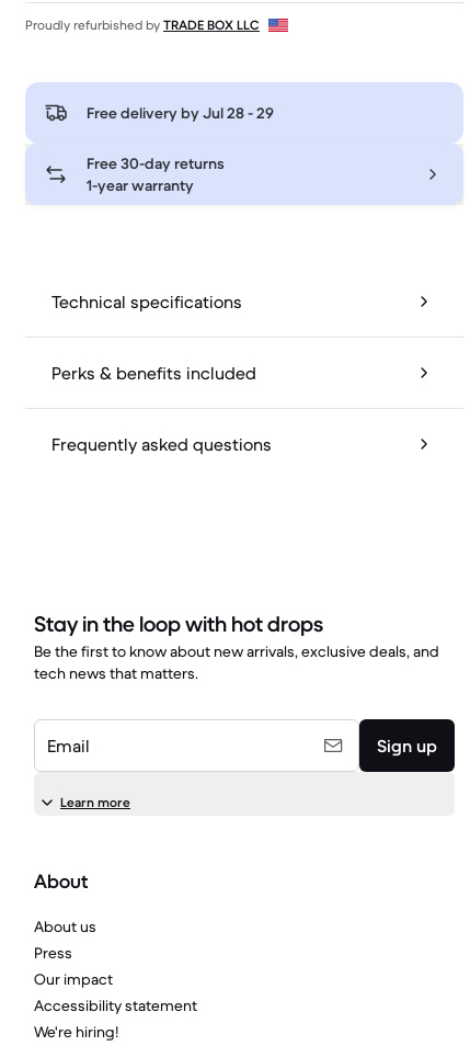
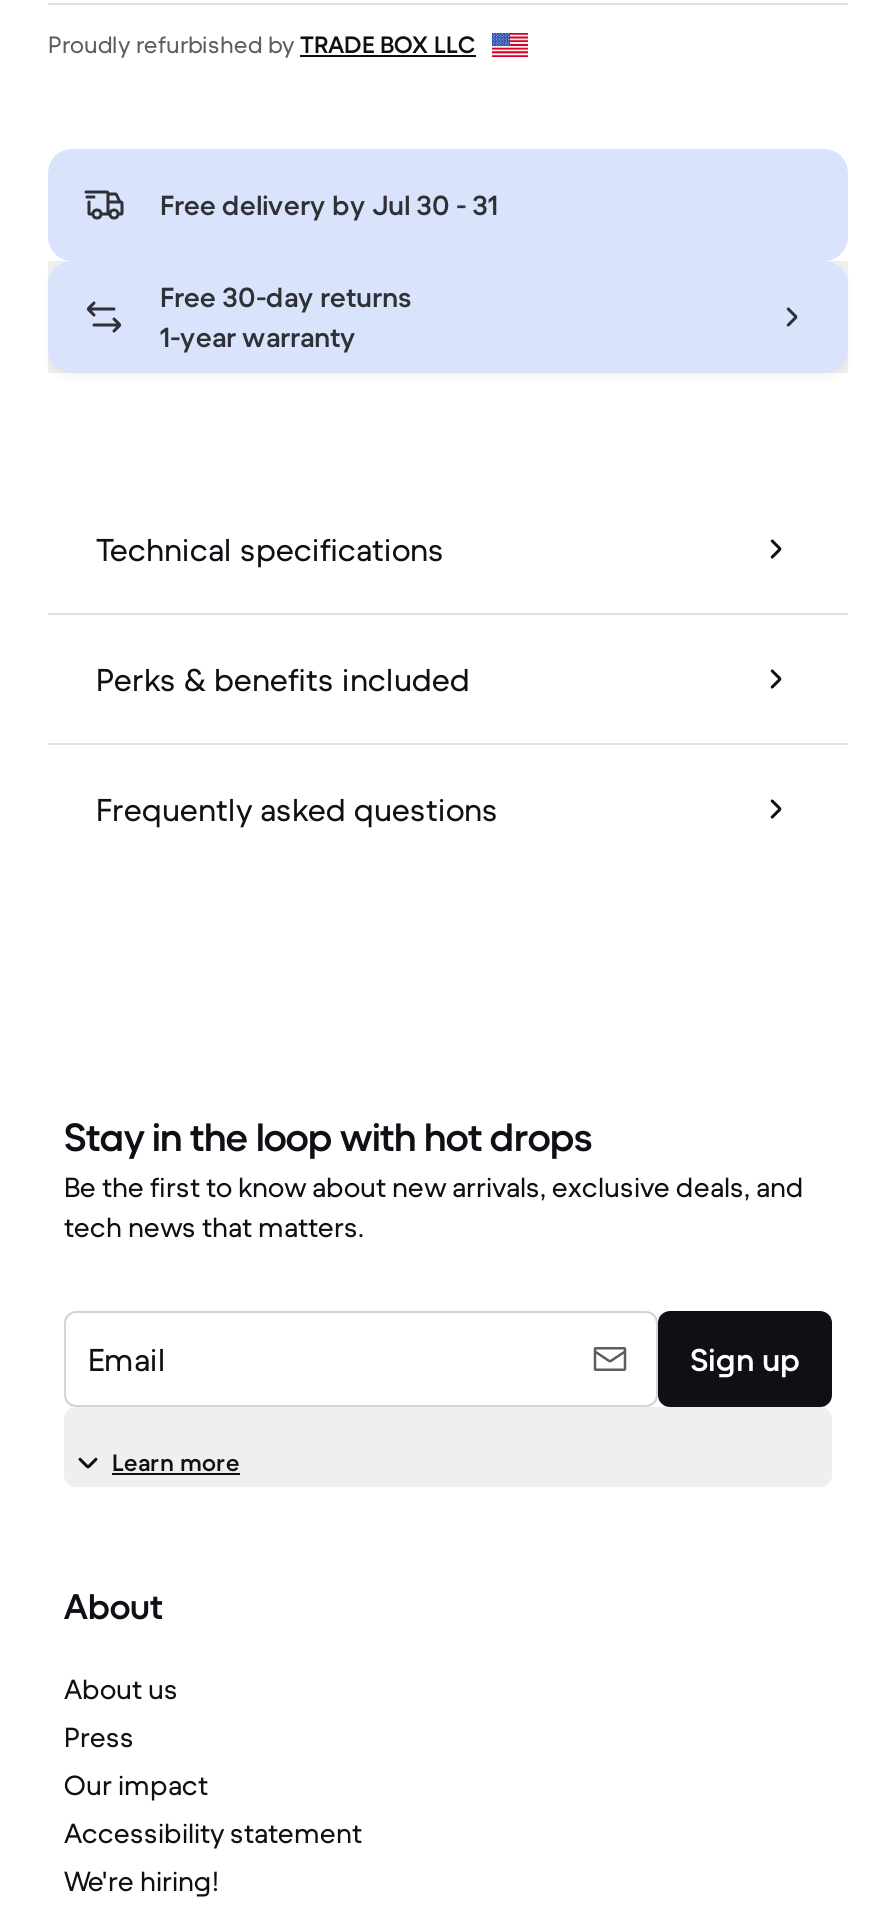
[87,104,274,123] Free delivery by Jul 28 - 29 -> [160,188,498,224] Free delivery by Jul 30 - 31

